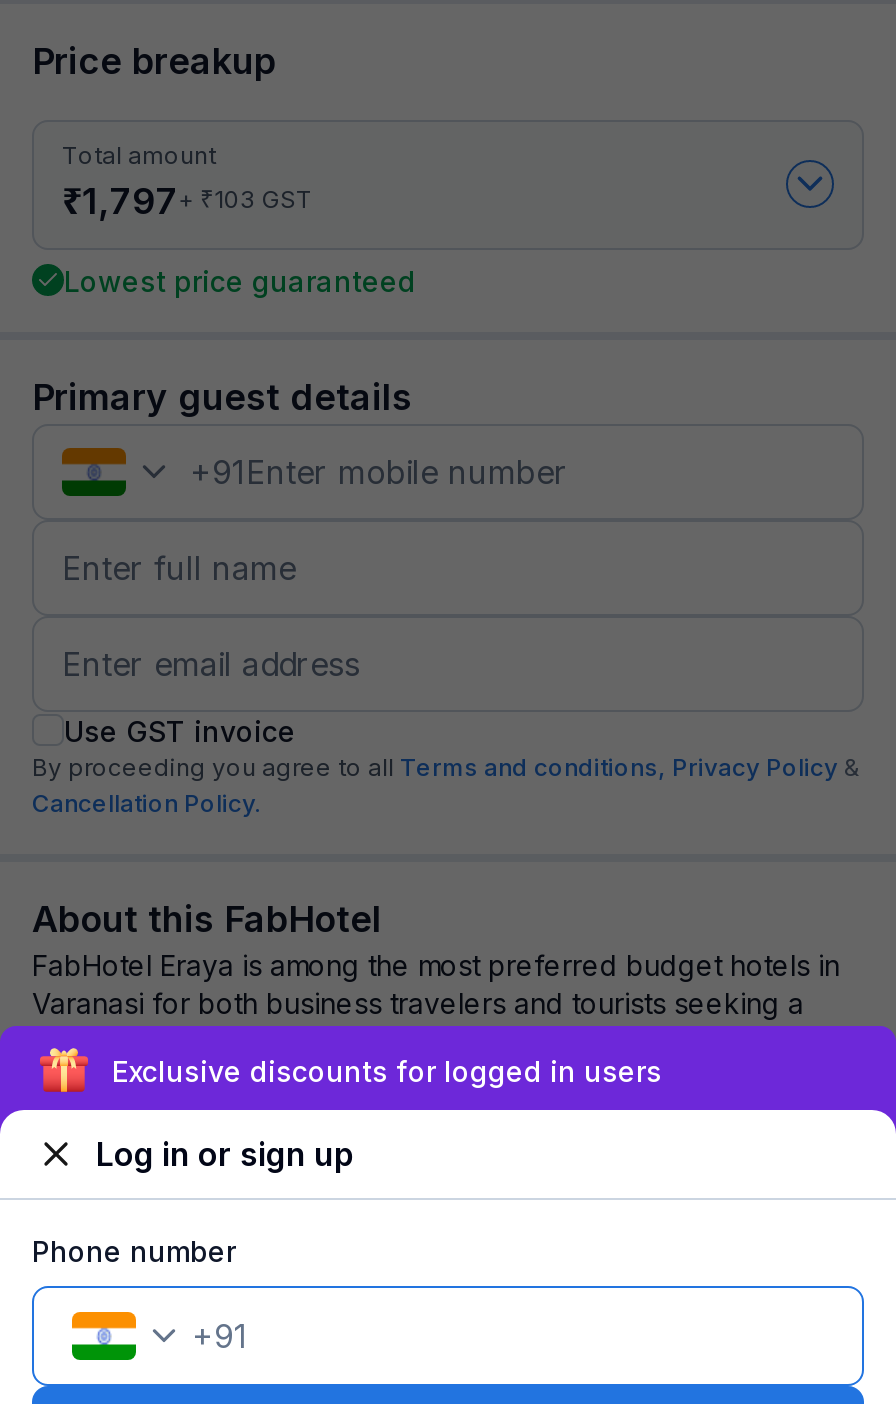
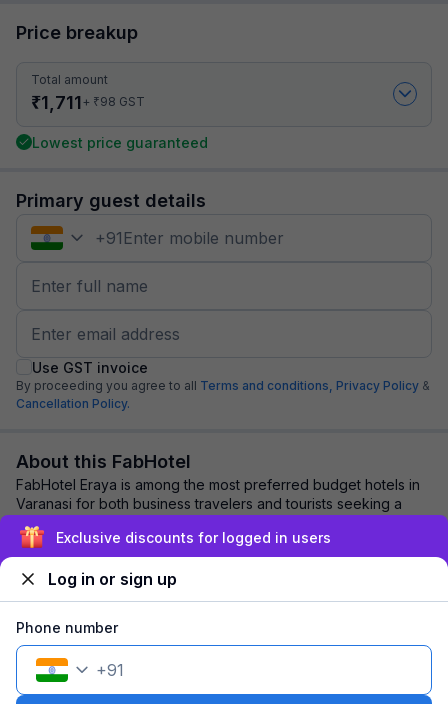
[62,175,314,223] ₹1,797+ ₹103 GST -> [31,90,145,114] ₹1,711+ ₹98 GST

